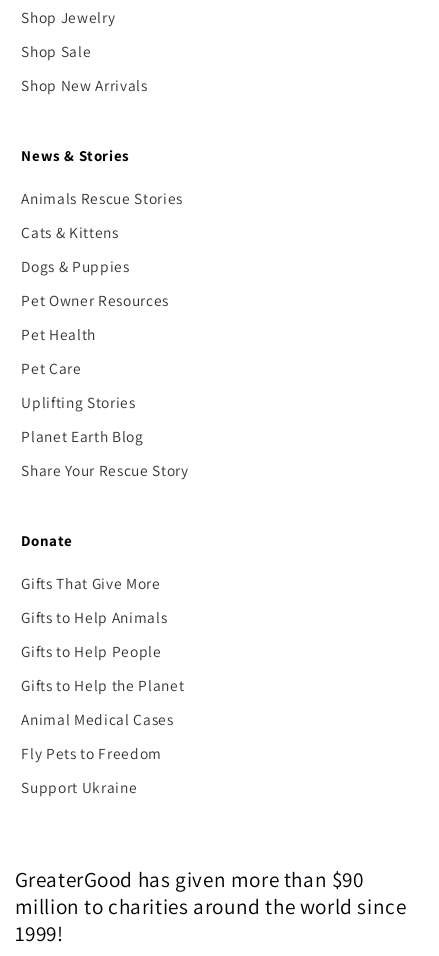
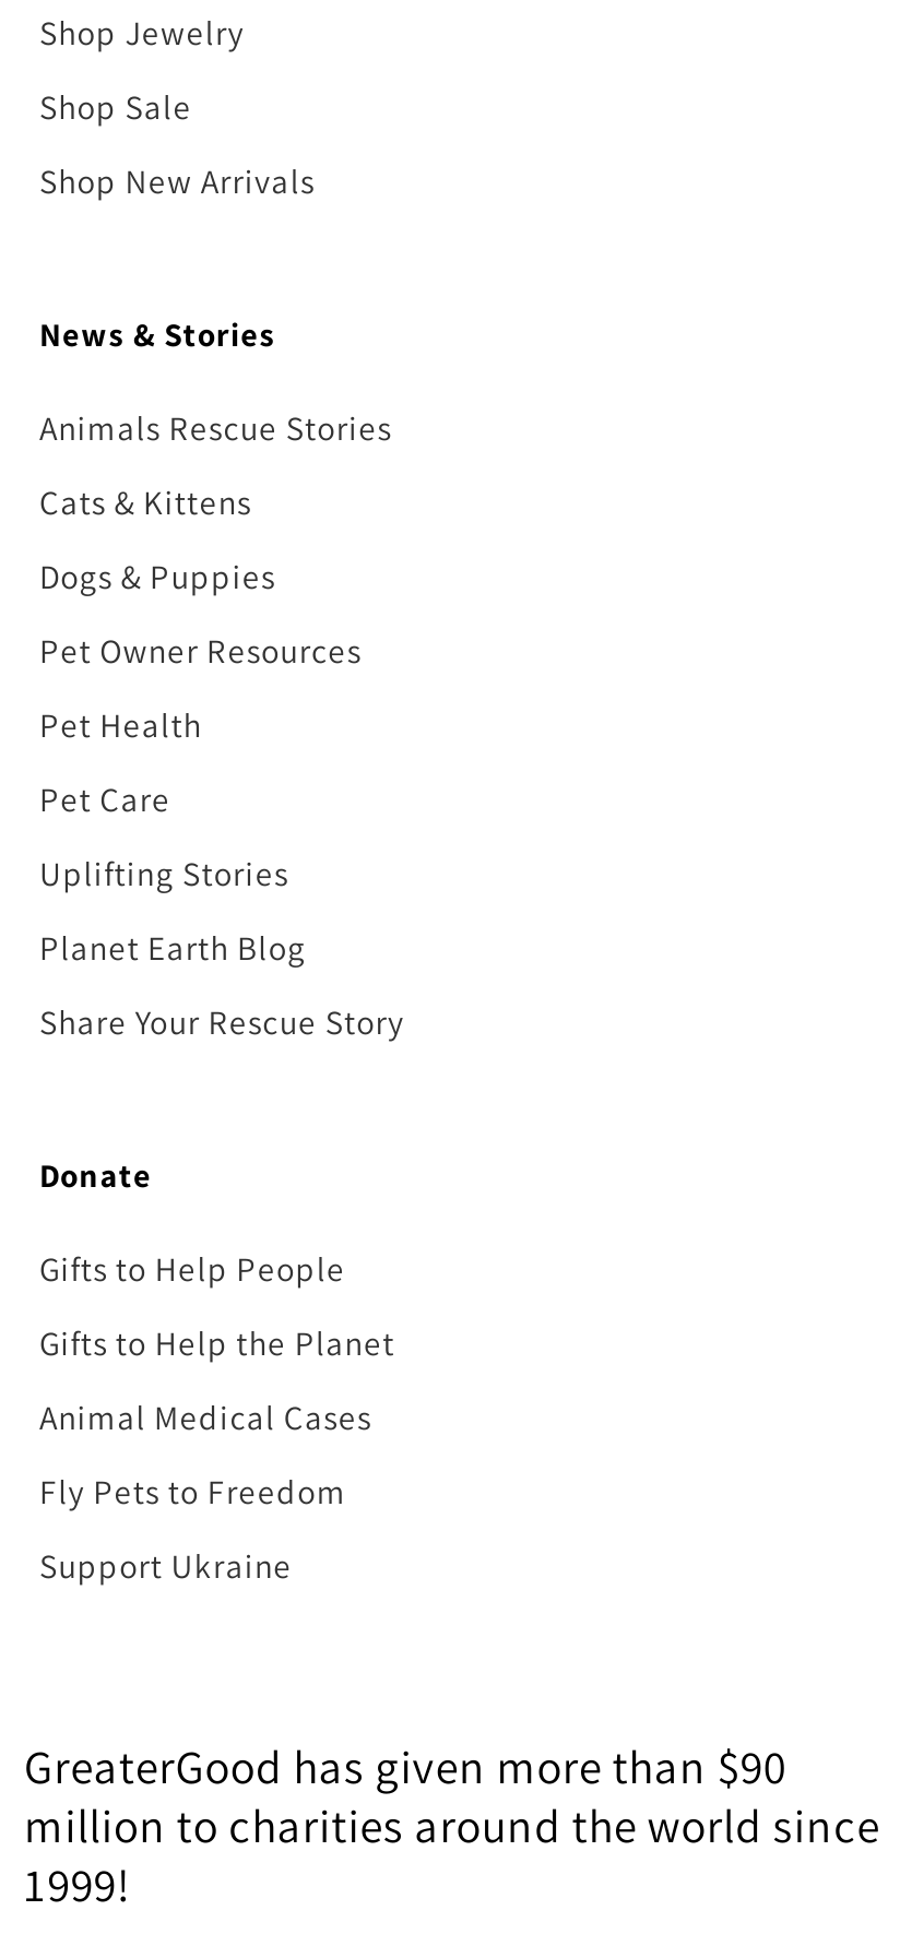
[21,573,167,627] Gifts That Give More | Gifts to Help Animals -> none

